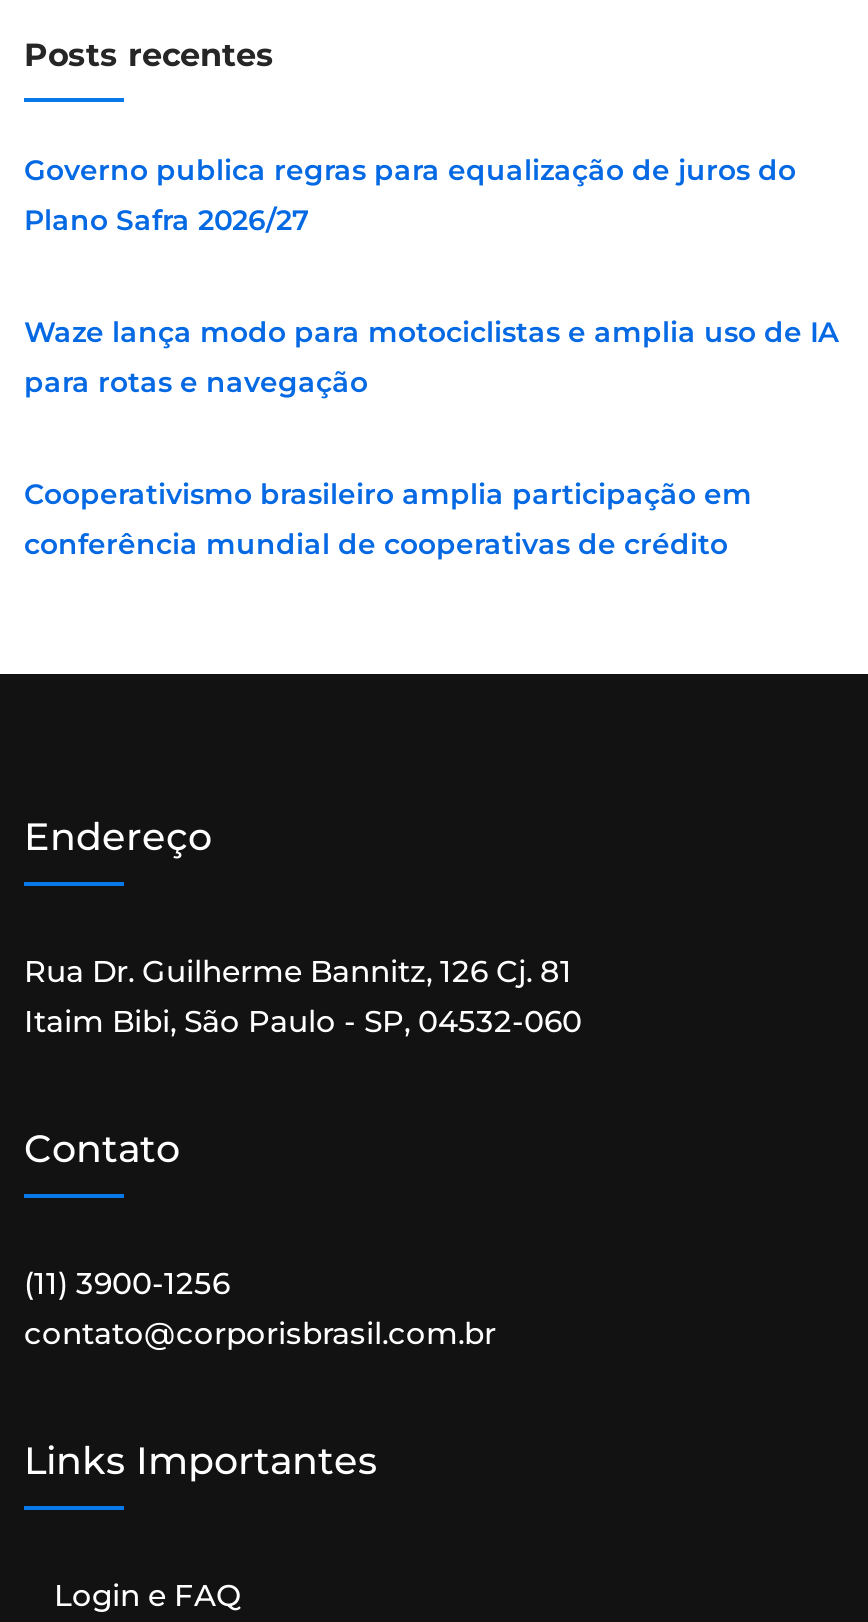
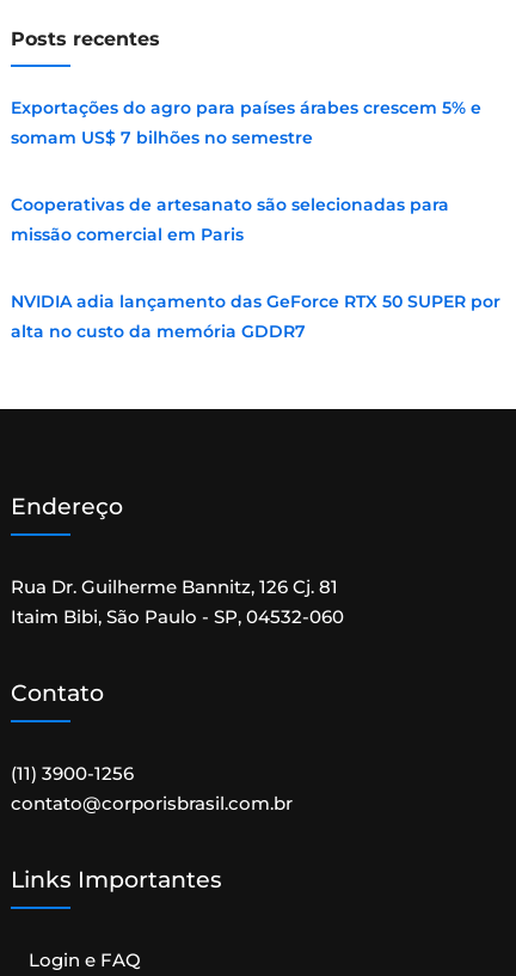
[24,151,796,237] Governo publica regras para equalização de juros do | Plano Safra 2026/27 -> [11,96,481,148] Exportações do agro para países árabes crescem 5% e | somam US$ 7 bilhões no semestre
[24,313,838,399] Waze lança modo para motociclistas e amplia uso de IA | para rotas e navegação -> [11,193,449,245] Cooperativas de artesanato são selecionadas para | missão comercial em Paris
[24,475,752,561] Cooperativismo brasileiro amplia participação em | conferência mundial de cooperativas de crédito -> [11,290,500,341] NVIDIA adia lançamento das GeForce RTX 50 SUPER por | alta no custo da memória GDDR7

